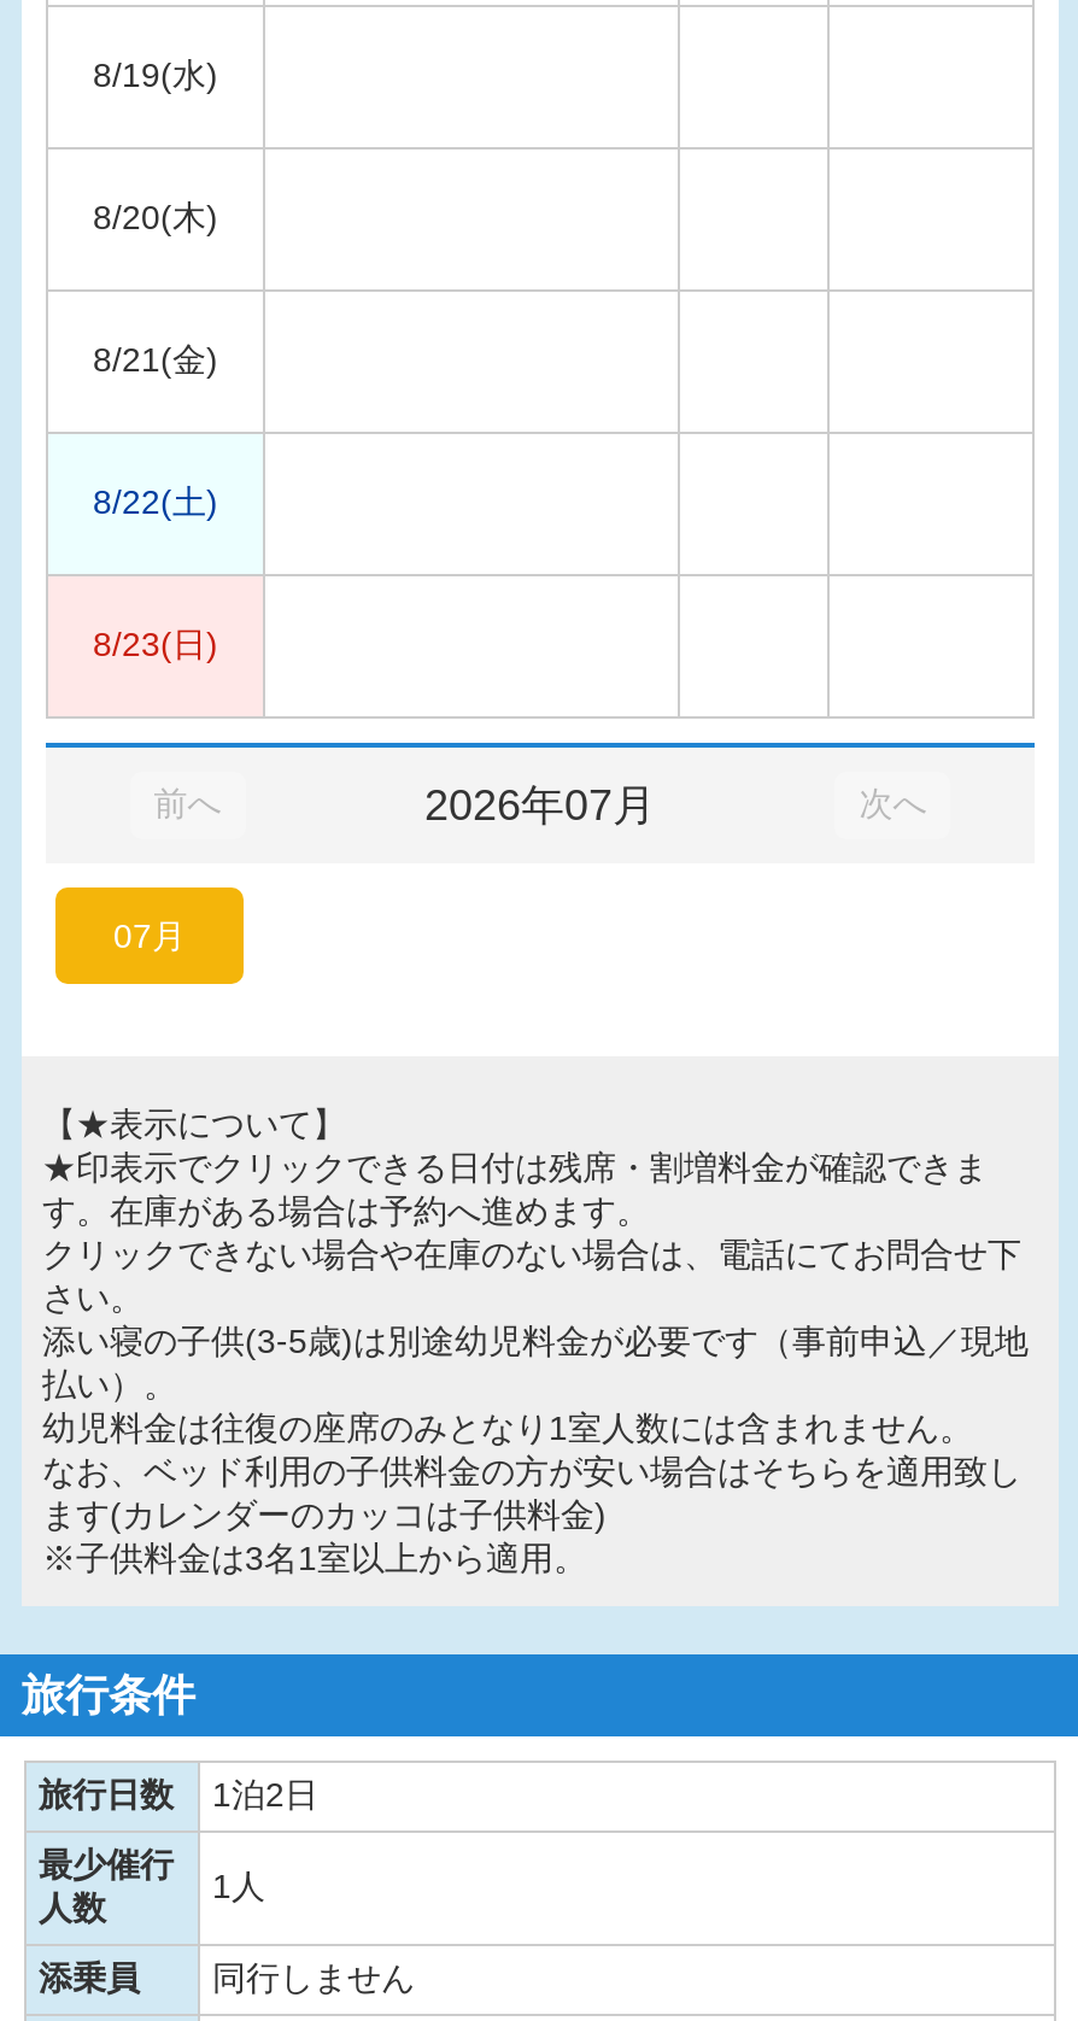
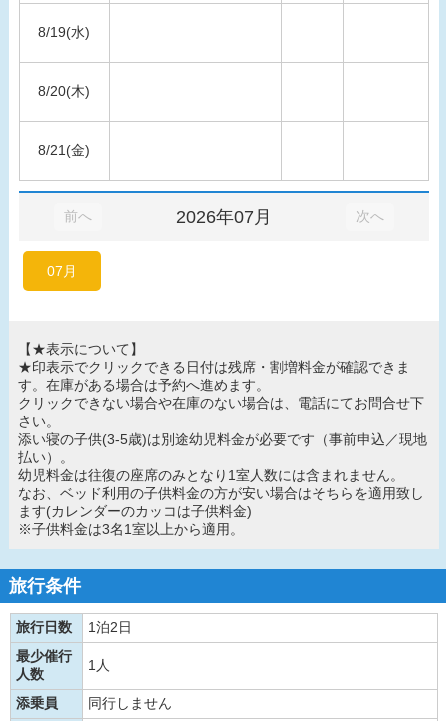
[93,481,218,520] 8/22(土) -> none
[93,624,218,662] 8/23(日) -> none

